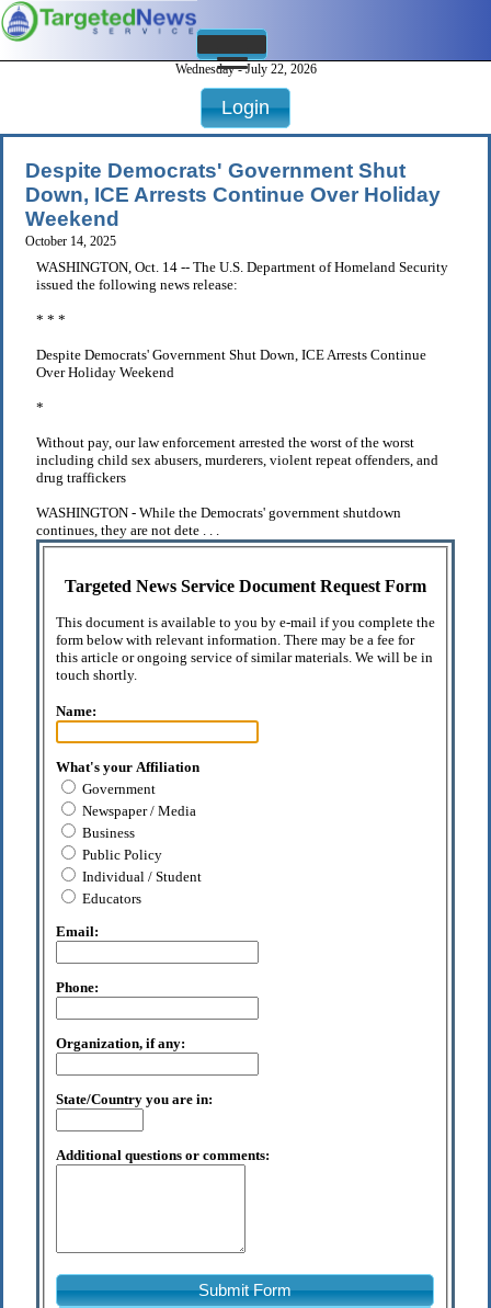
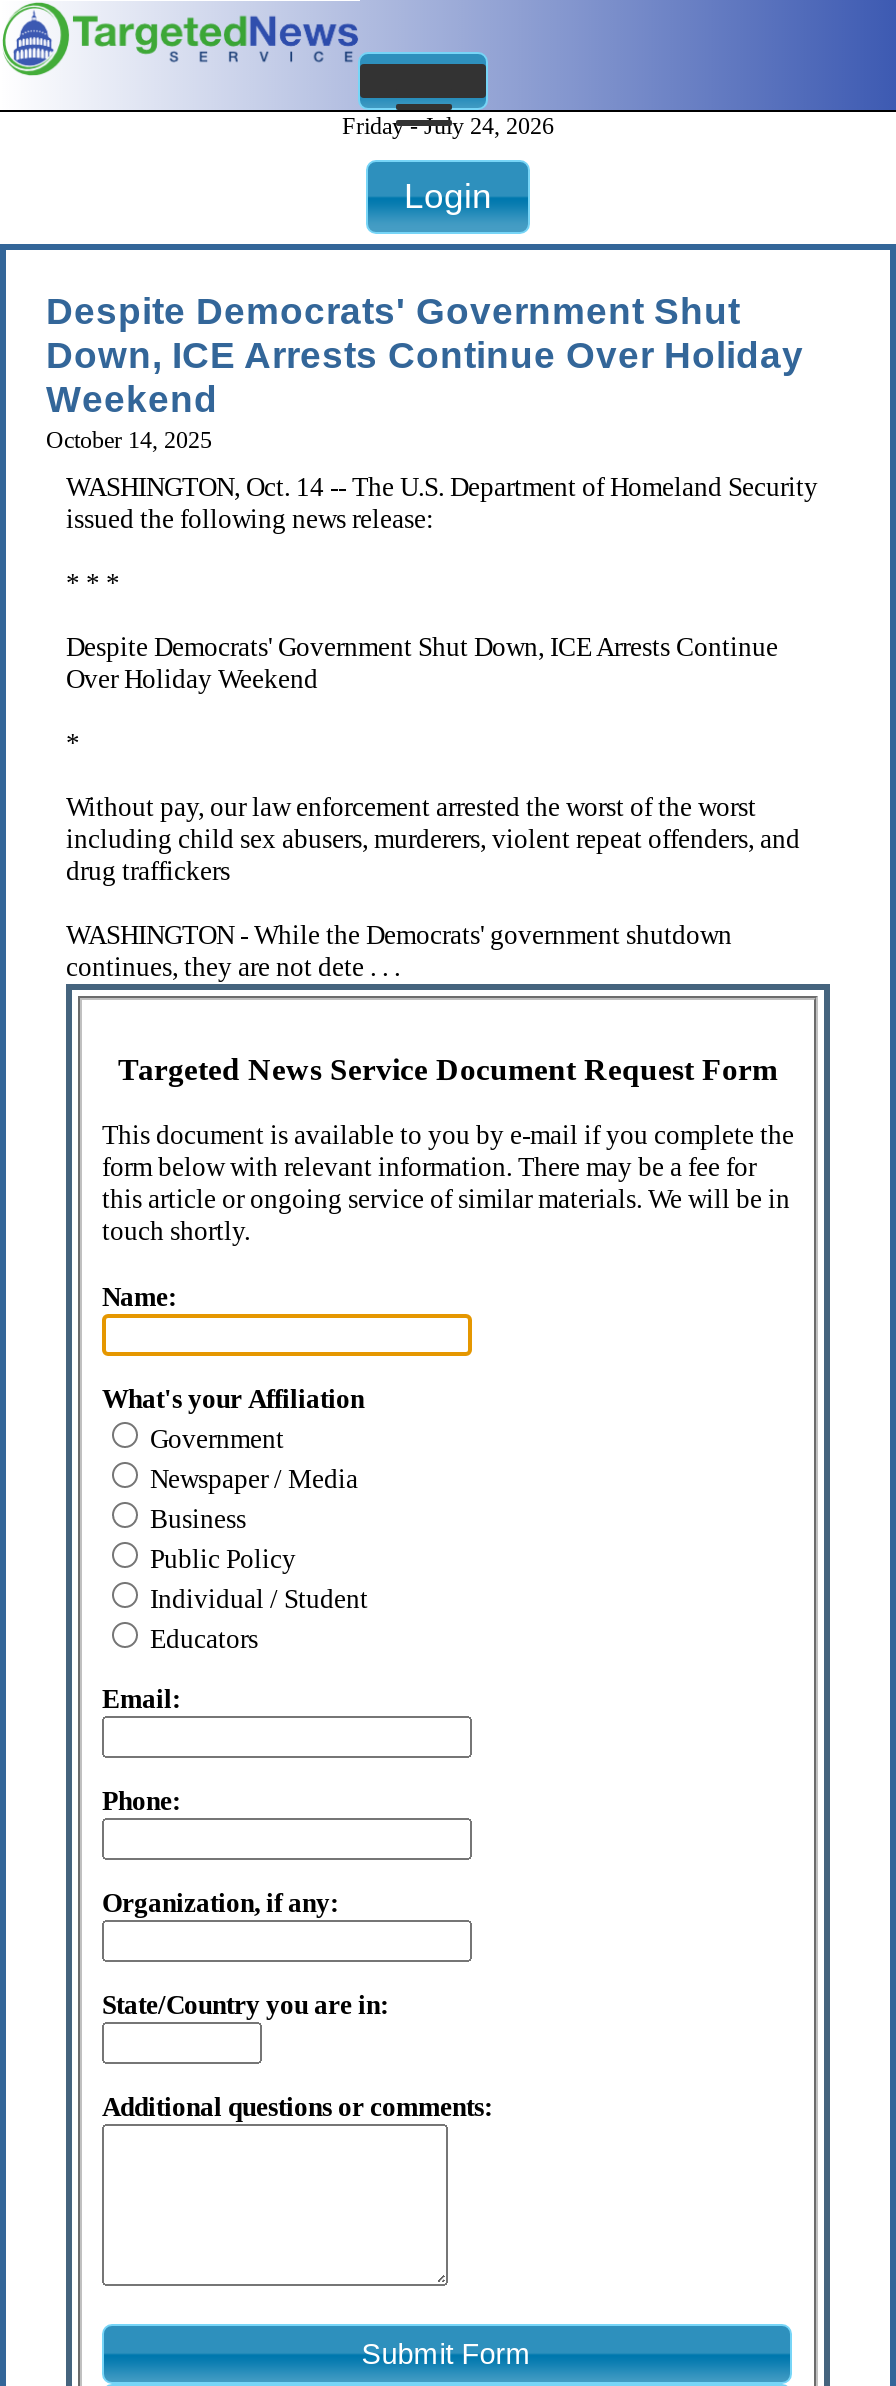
[175,62,316,77] Wednesday - July 22, 2026 -> [342,113,554,141] Friday - July 24, 2026

